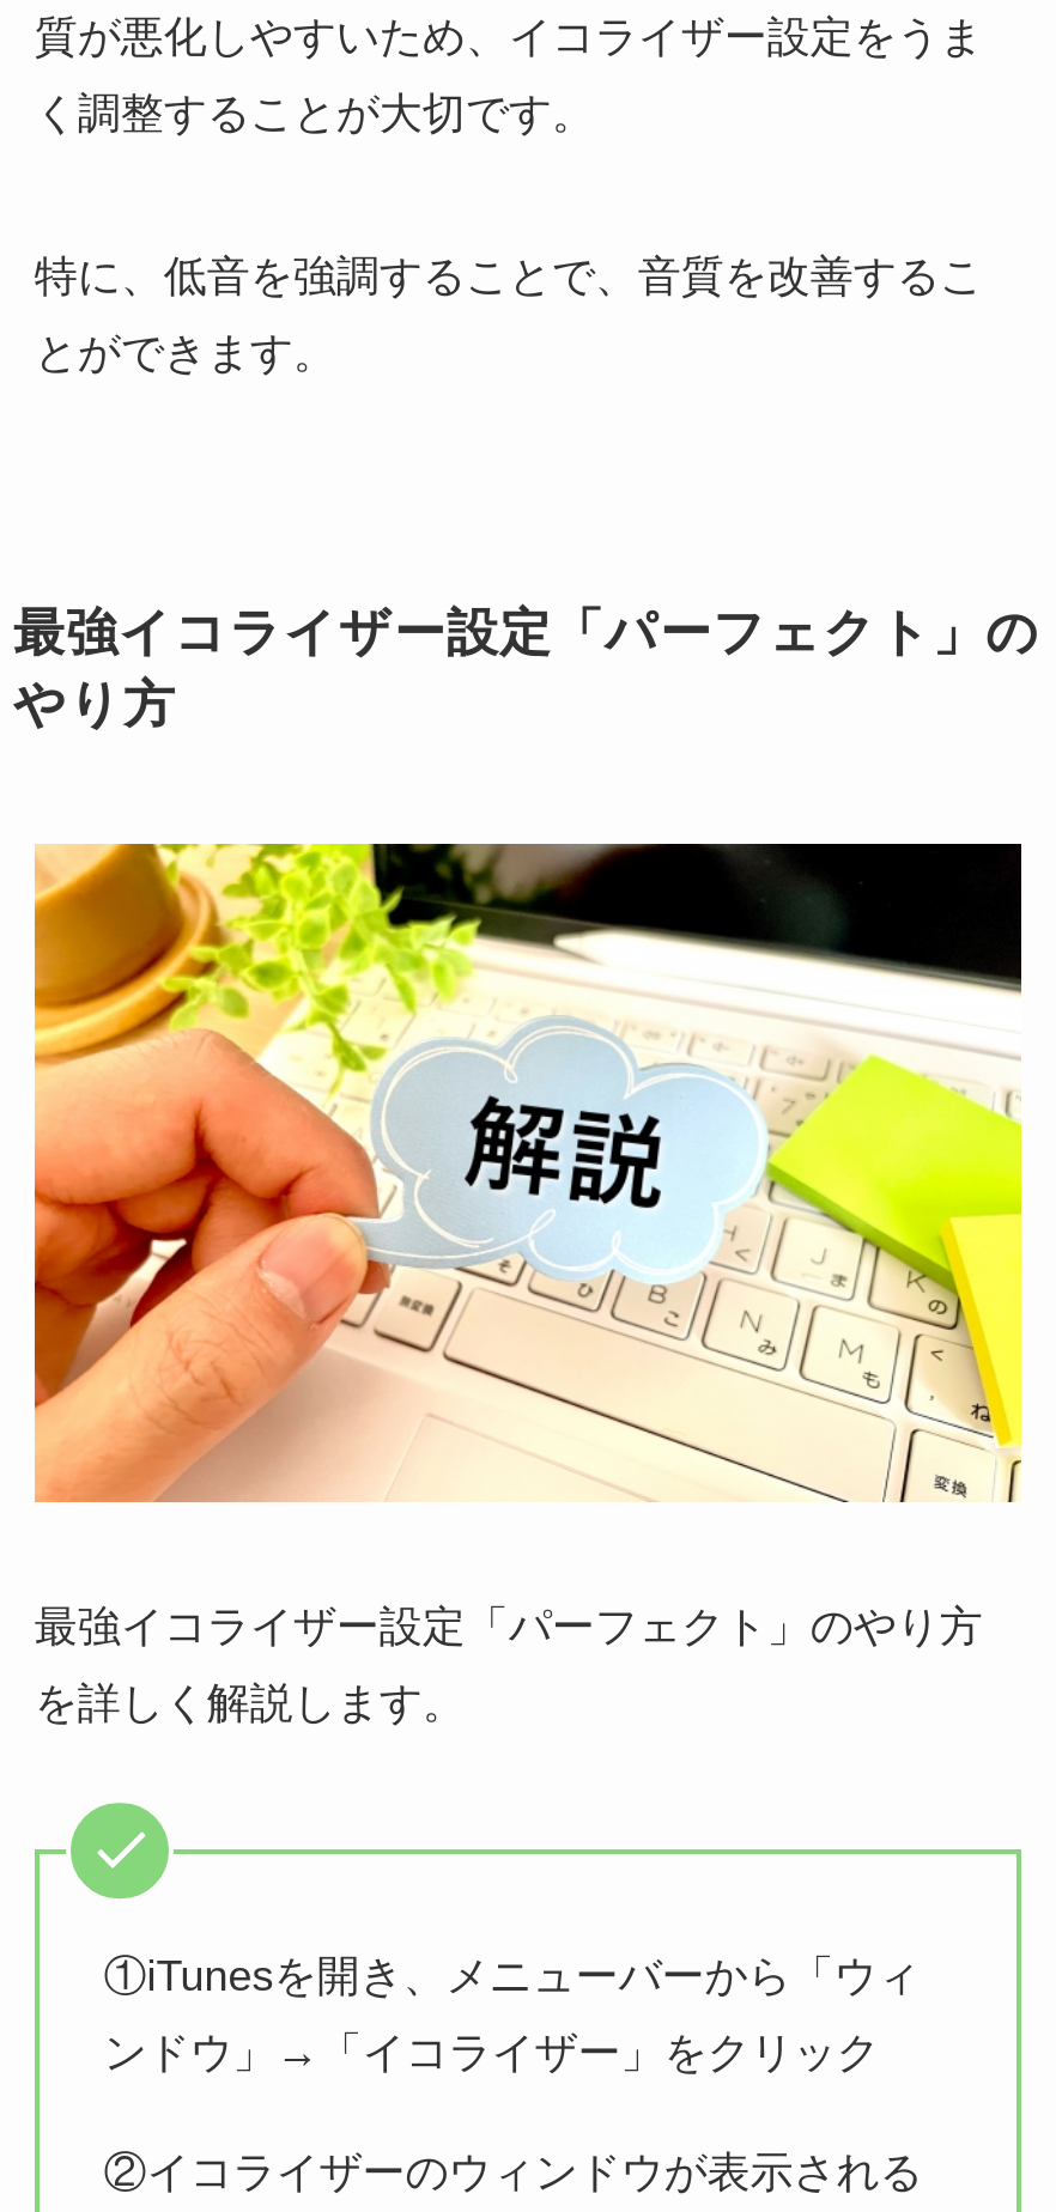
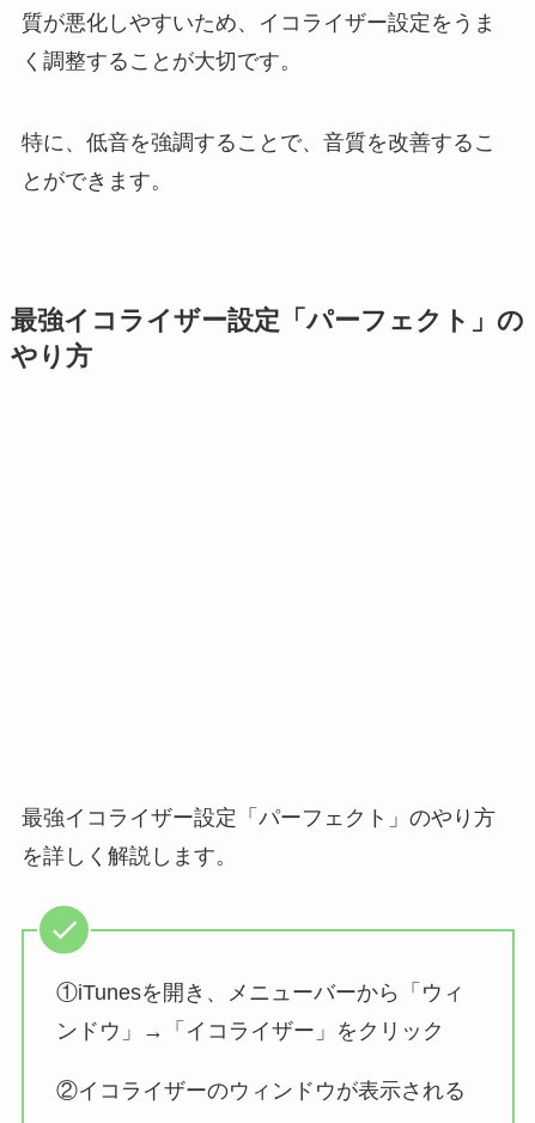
[32,841,1024,1505] [image] -> none

